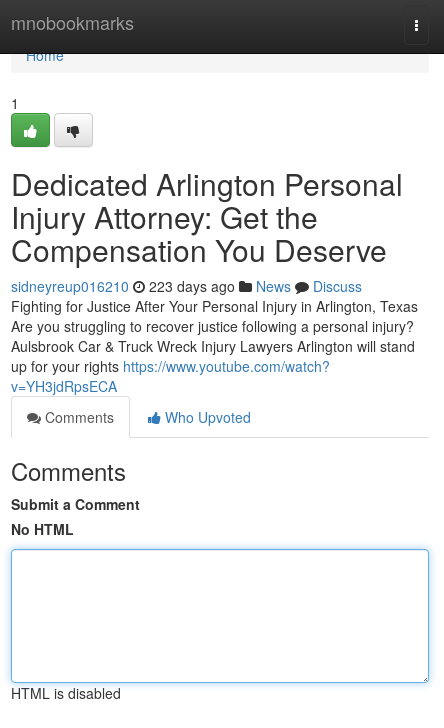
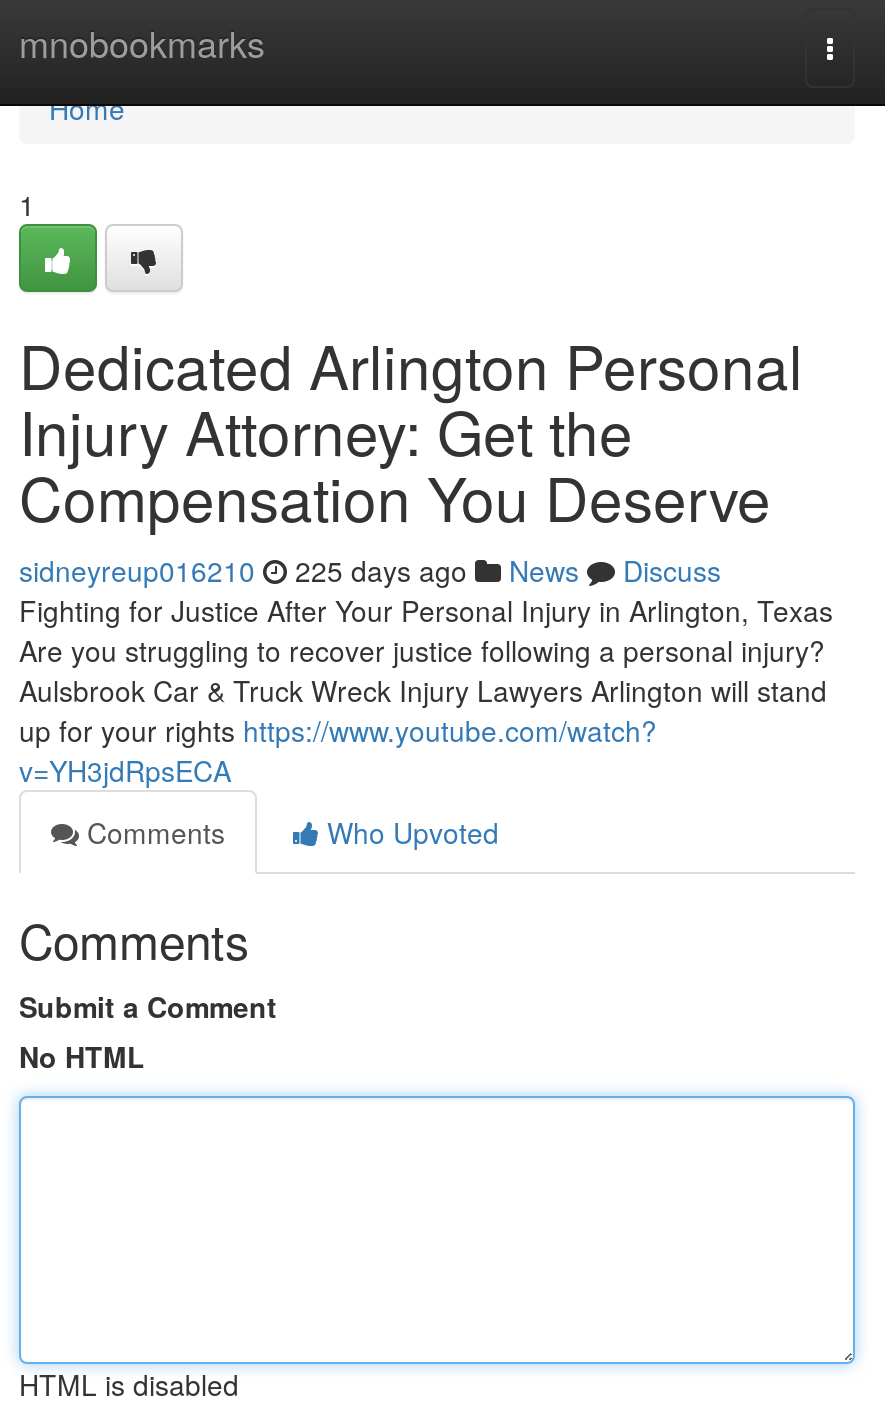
[11,276,362,296] sidneyreup016210 223 days ago News Discuss -> [19,550,721,590] sidneyreup016210 225 days ago News Discuss

